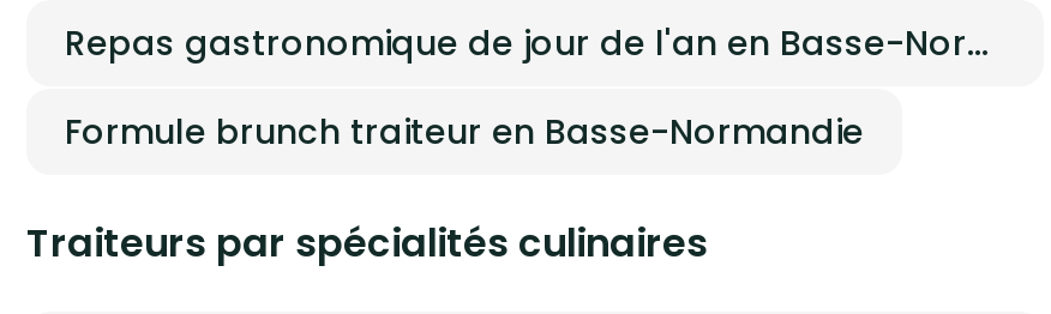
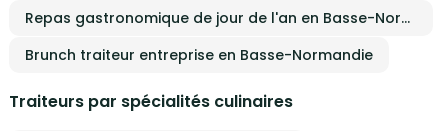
[65,108,864,156] Formule brunch traiteur en Basse-Normandie -> [25,45,373,65] Brunch traiteur entreprise en Basse-Normandie

